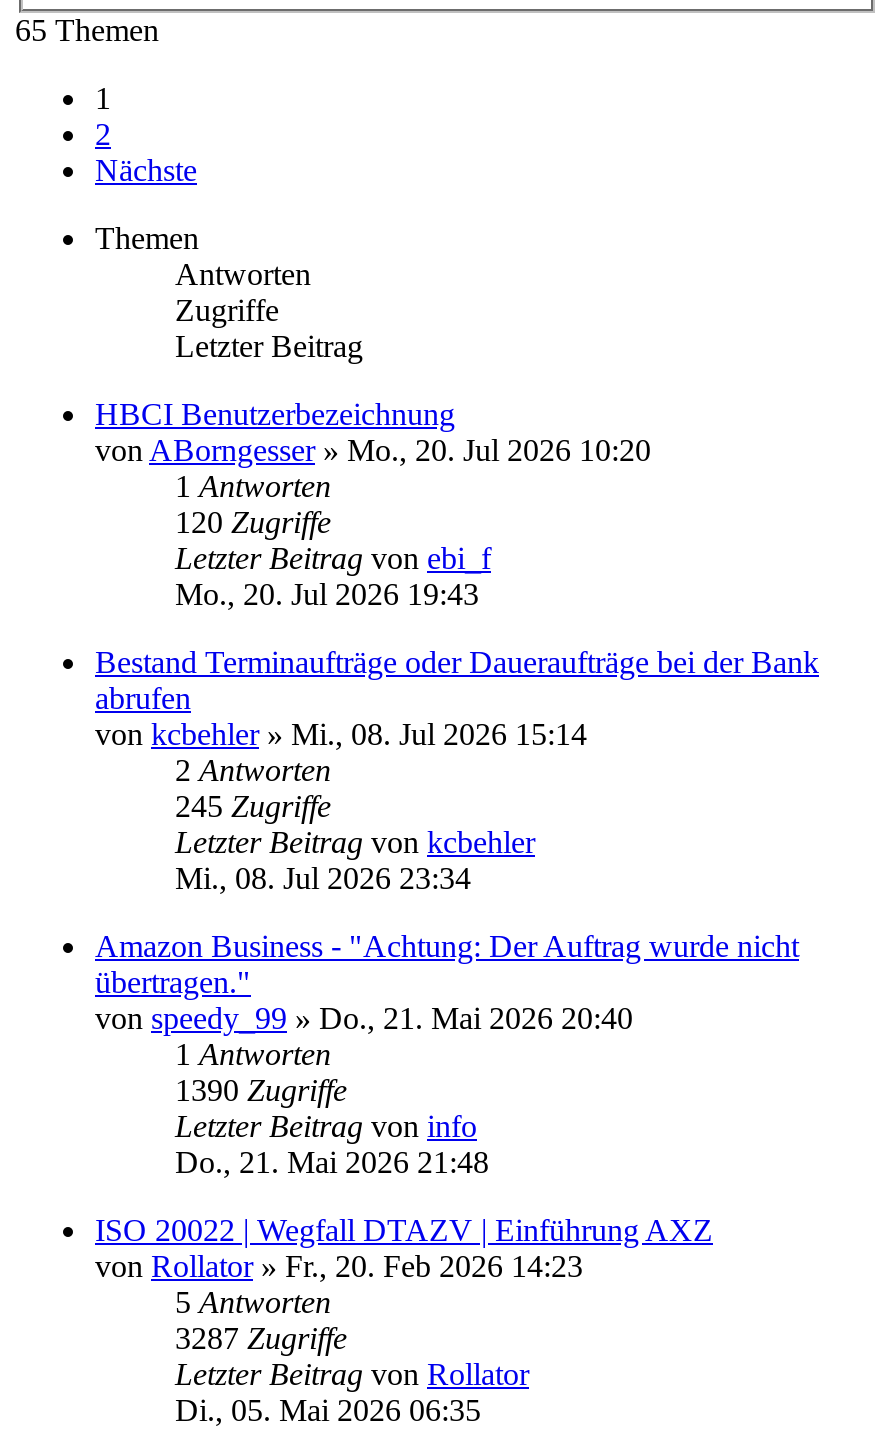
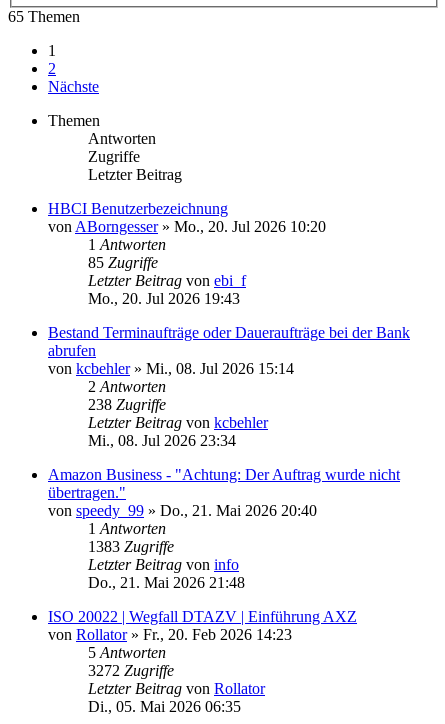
[175,505,331,539] 120 Zugriffe -> [88,254,158,271] 85 Zugriffe
[175,789,331,823] 245 Zugriffe -> [88,396,166,413] 238 Zugriffe
[175,1073,347,1107] 1390 Zugriffe -> [88,538,174,555] 1383 Zugriffe
[175,1321,347,1355] 3287 Zugriffe -> [88,662,174,679] 3272 Zugriffe

